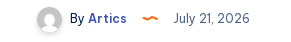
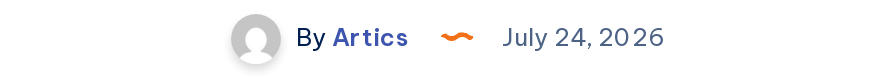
[169,11,249,26] July 21, 2026 -> [496,22,664,52] July 24, 2026

